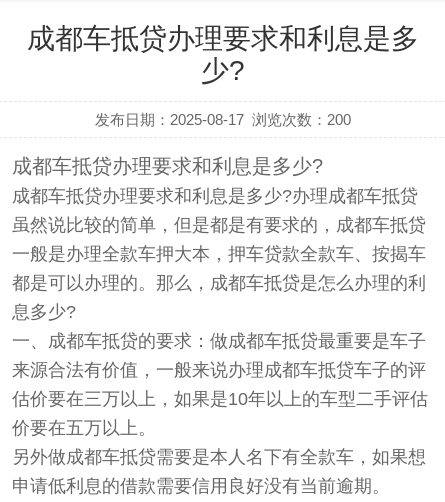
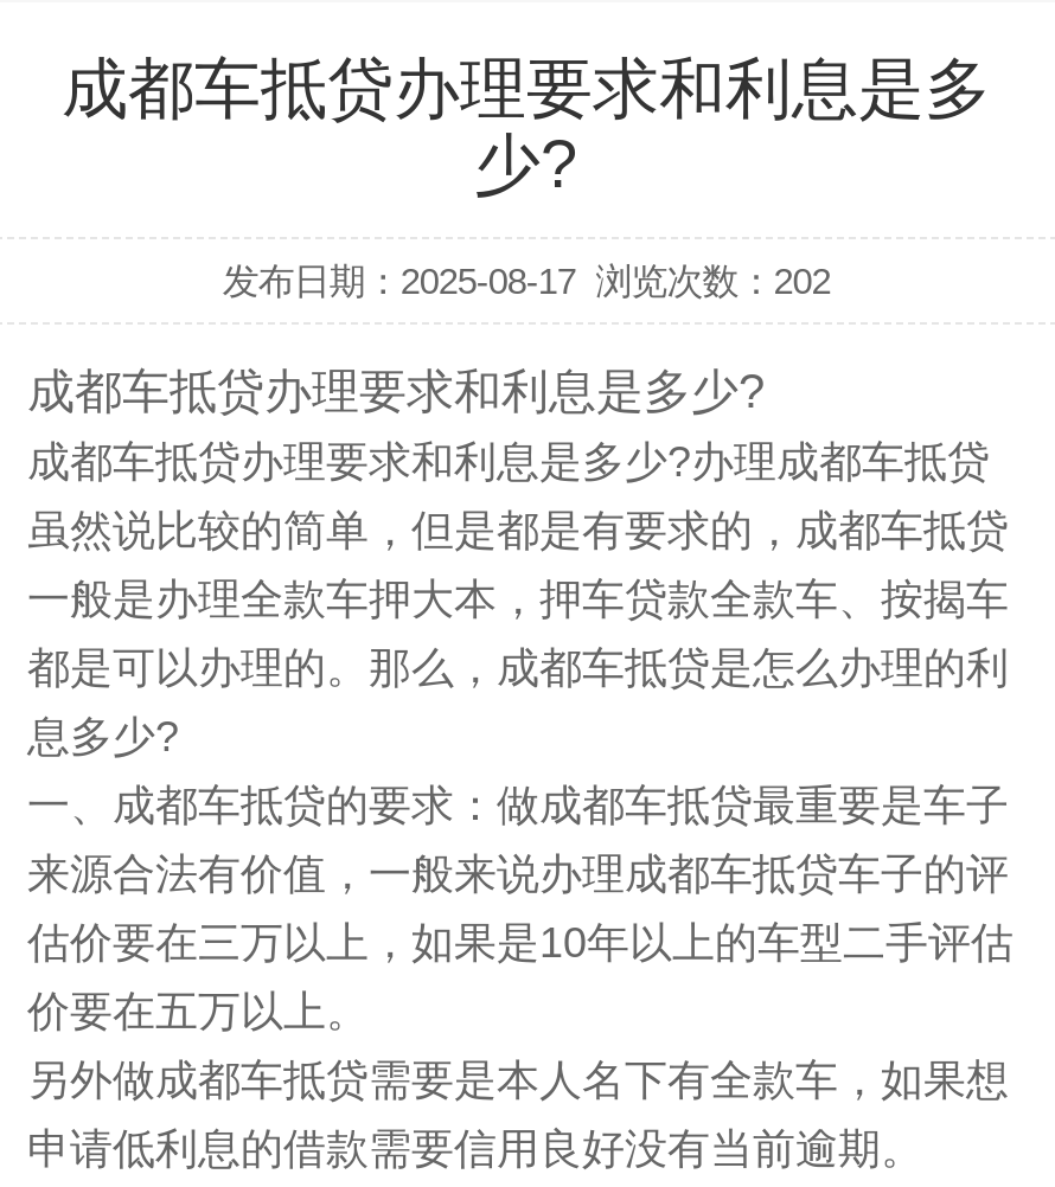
[95,111,351,128] 发布日期：2025-08-17 浏览次数：200 -> [222,261,830,301] 发布日期：2025-08-17 浏览次数：202

